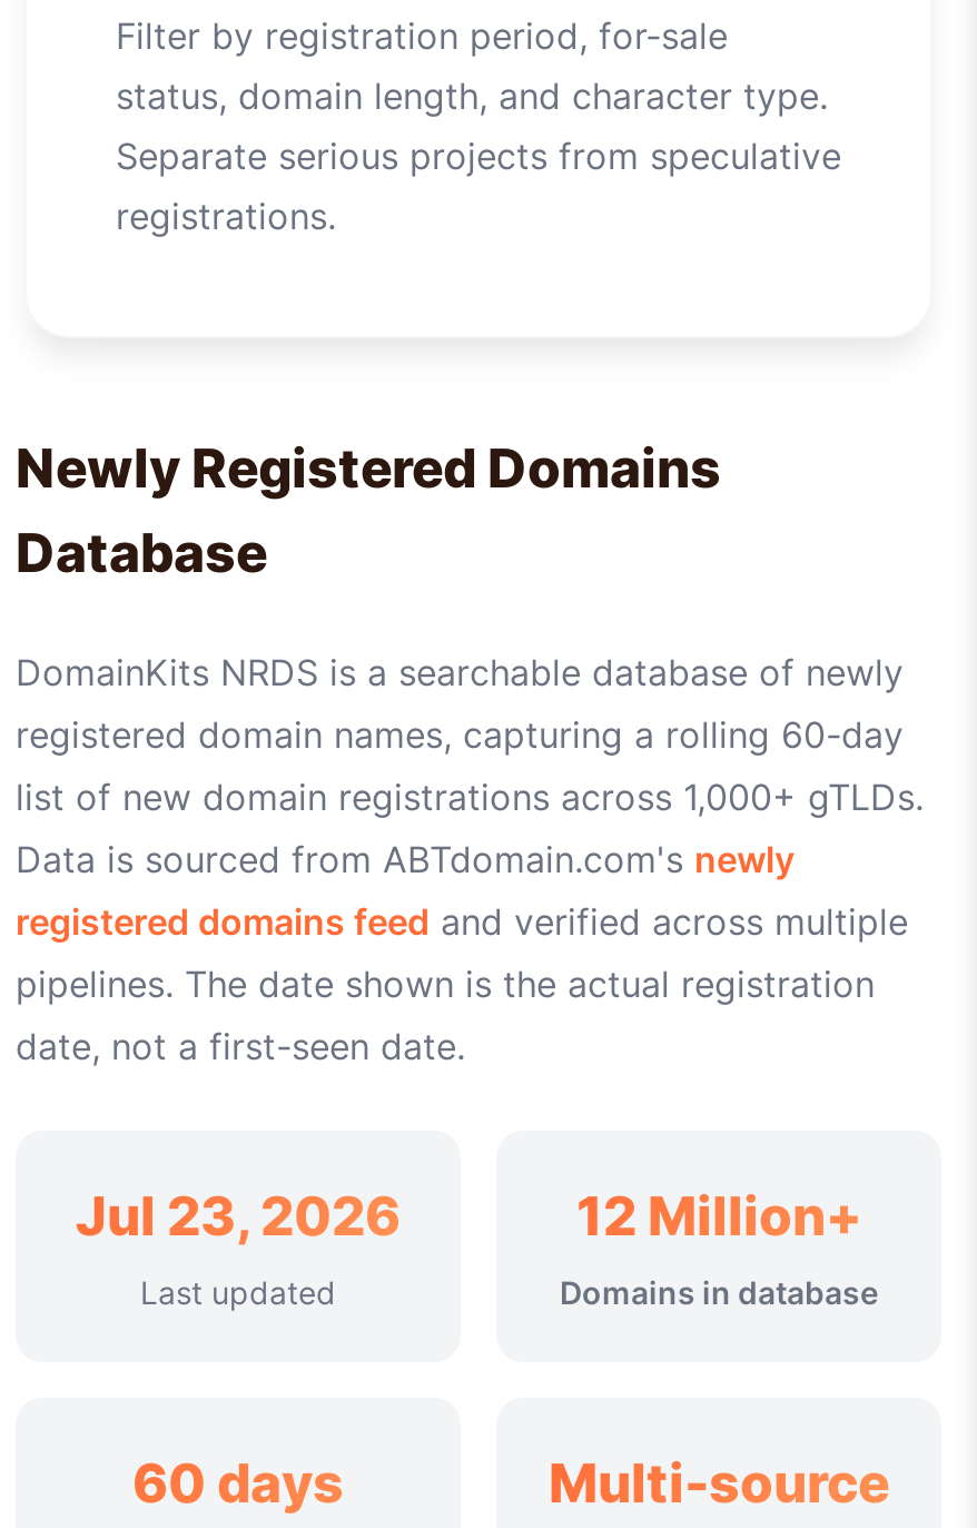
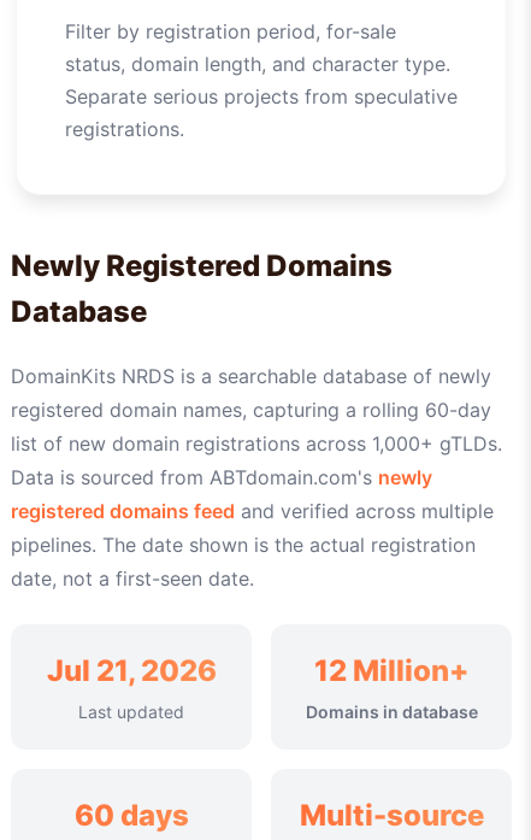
[76,1184,401,1249] Jul 23, 2026 -> [46,653,216,688] Jul 21, 2026

